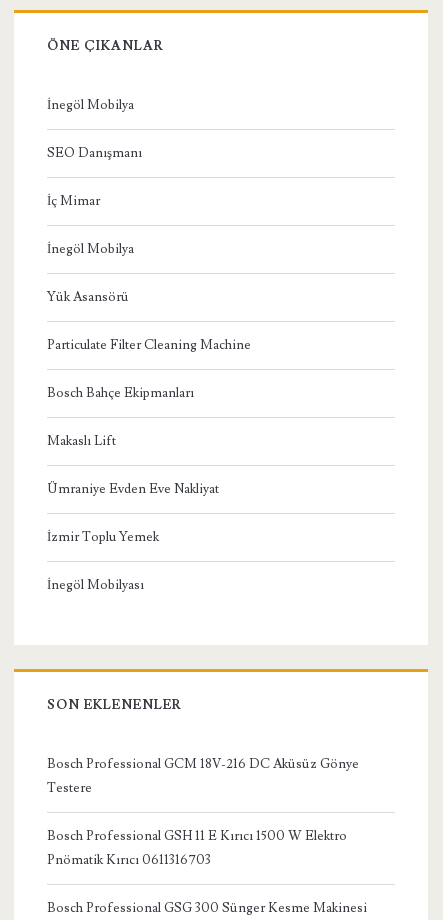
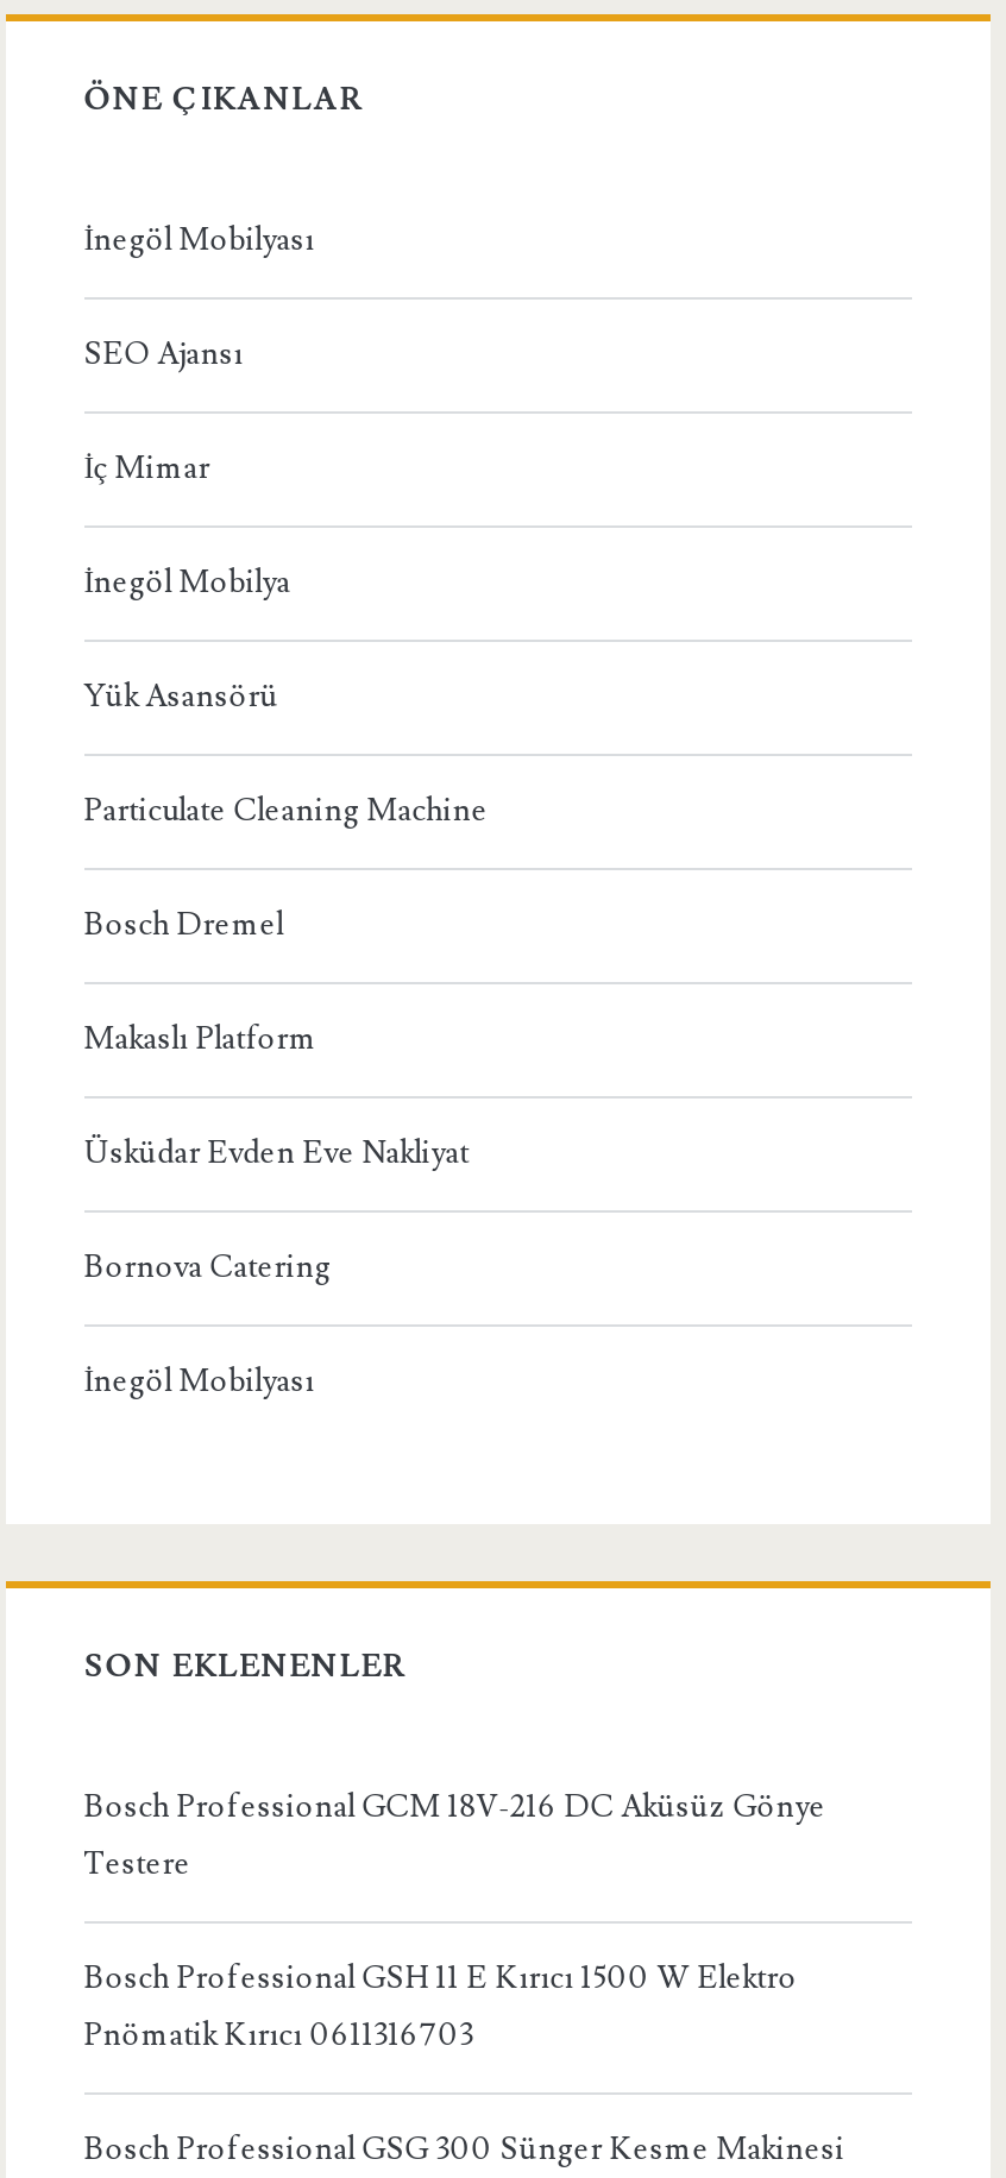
[47,96,134,112] İnegöl Mobilya -> [84,220,315,258] İnegöl Mobilyası
[47,144,142,160] SEO Danışmanı -> [84,334,243,372] SEO Ajansı
[47,336,251,352] Particulate Filter Cleaning Machine -> [84,791,488,829] Particulate Cleaning Machine
[47,384,194,400] Bosch Bahçe Ekipmanları -> [84,905,284,943] Bosch Dremel
[47,432,116,448] Makaslı Lift -> [84,1019,317,1057] Makaslı Platform
[47,480,219,496] Ümraniye Evden Eve Nakliyat -> [84,1133,469,1171] Üsküdar Evden Eve Nakliyat
[47,528,159,544] İzmir Toplu Yemek -> [84,1247,331,1285] Bornova Catering

